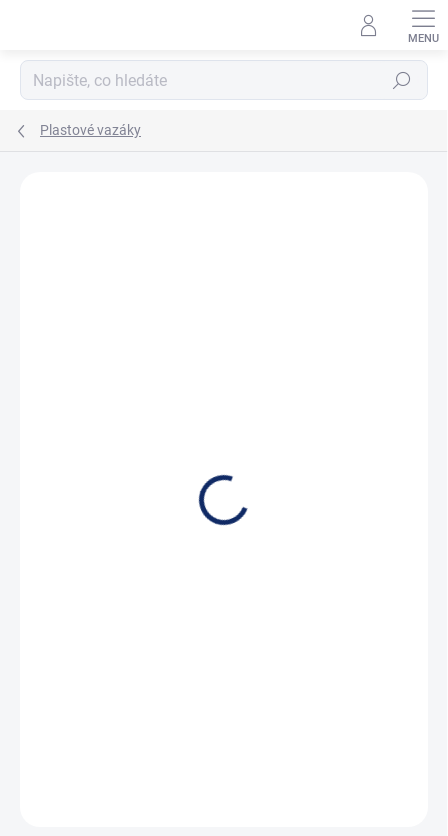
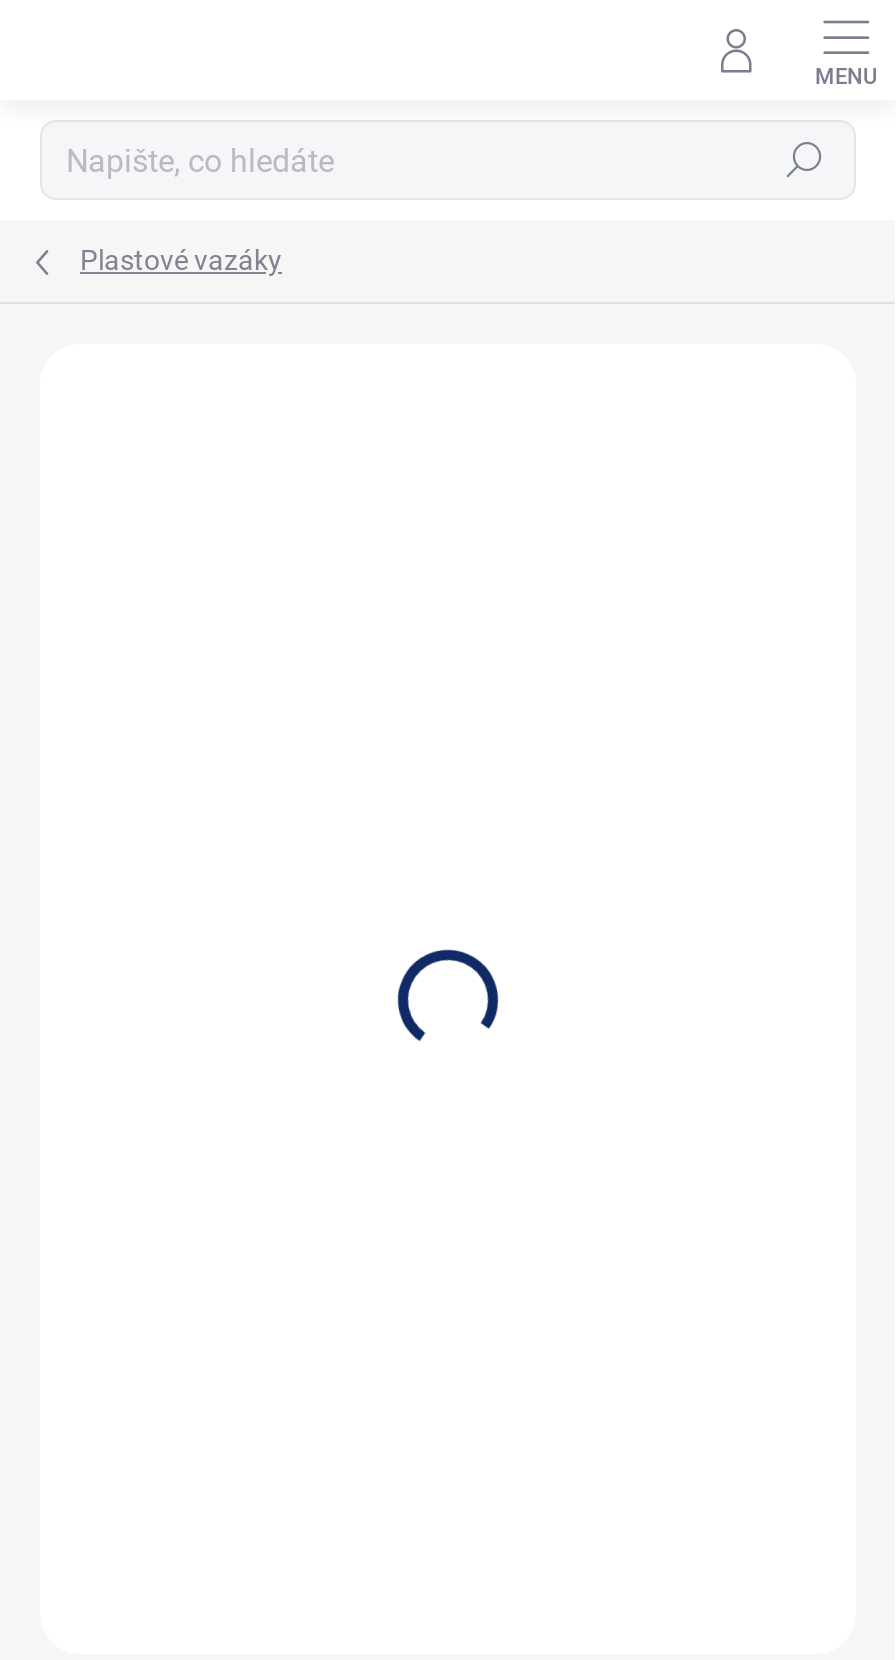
[200,475,250,527] [image] -> [400,950,502,1052] [image]

